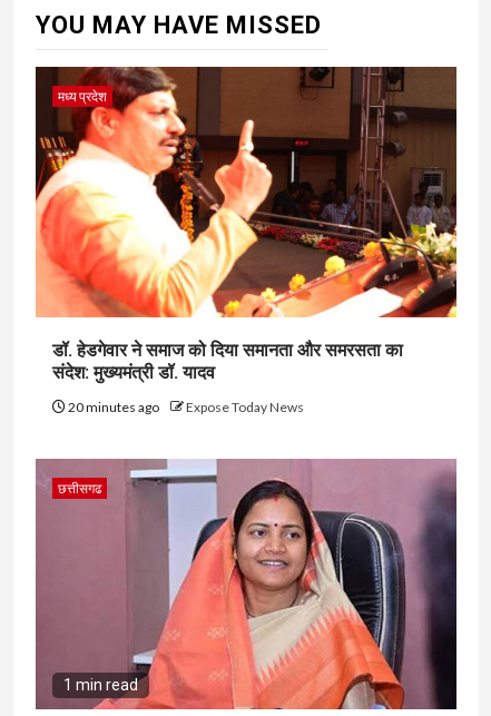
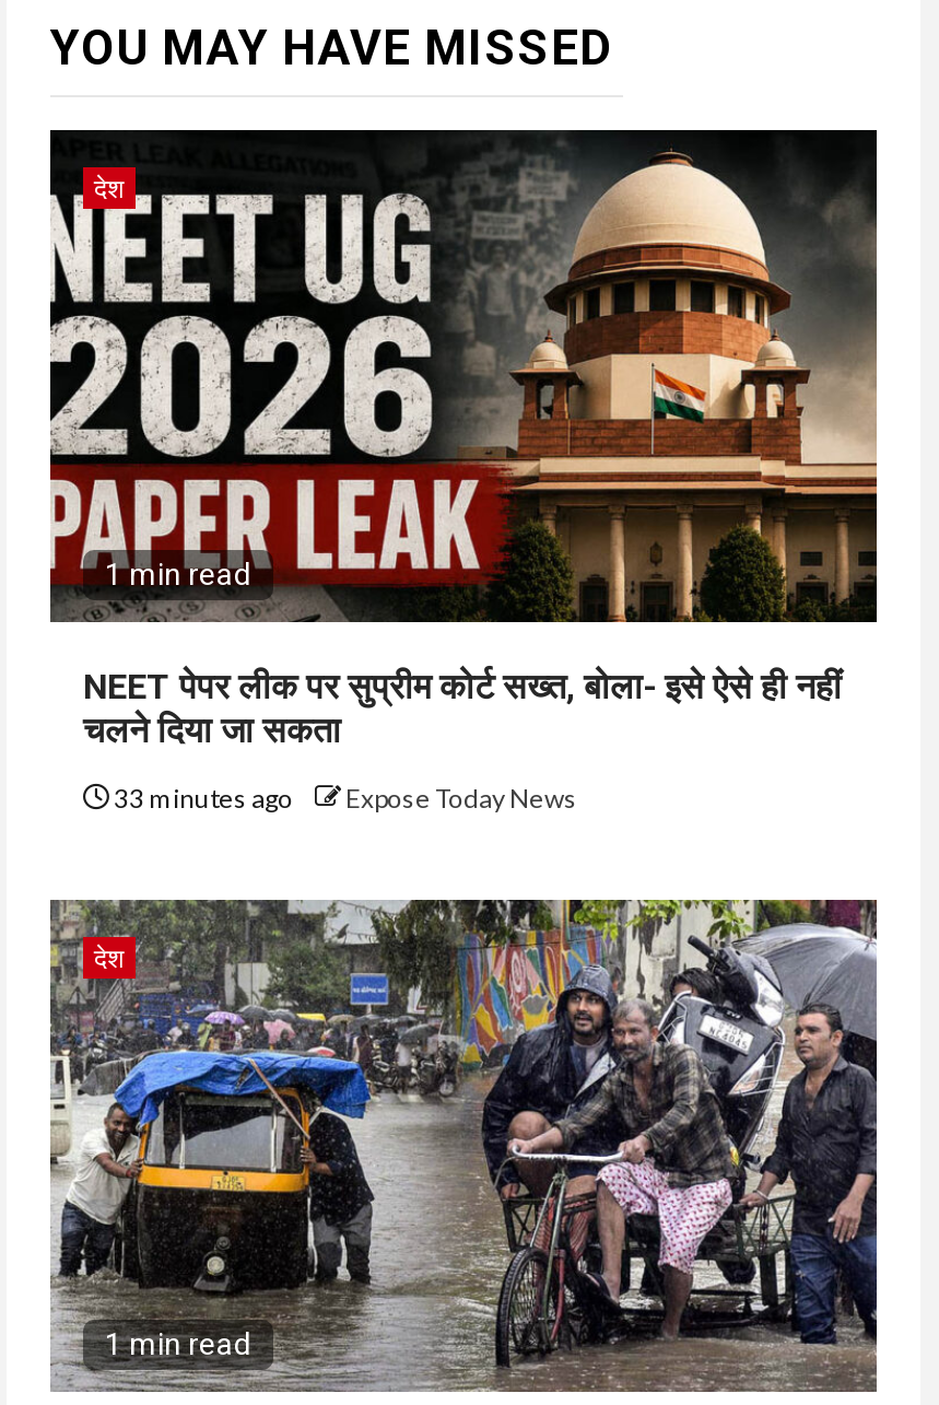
[35,66,458,318] [image] | मध्य प्रदेश -> [48,128,879,624] [image] | देश
[52,340,403,415] डॉ. हेडगेवार ने समाज को दिया समानता और समरसता का | संदेश: मुख्यमंत्री डॉ. यादव | 20 minutes ago -> [83,557,842,815] 1 min read | NEET पेपर लीक पर सुप्रीम कोर्ट सख्त, बोला- इसे ऐसे ही नहीं | चलने दिया जा सकता | 33 minutes ago
[36,459,458,710] [image] | छत्तीसगढ -> [50,898,879,1394] [image] | देश

